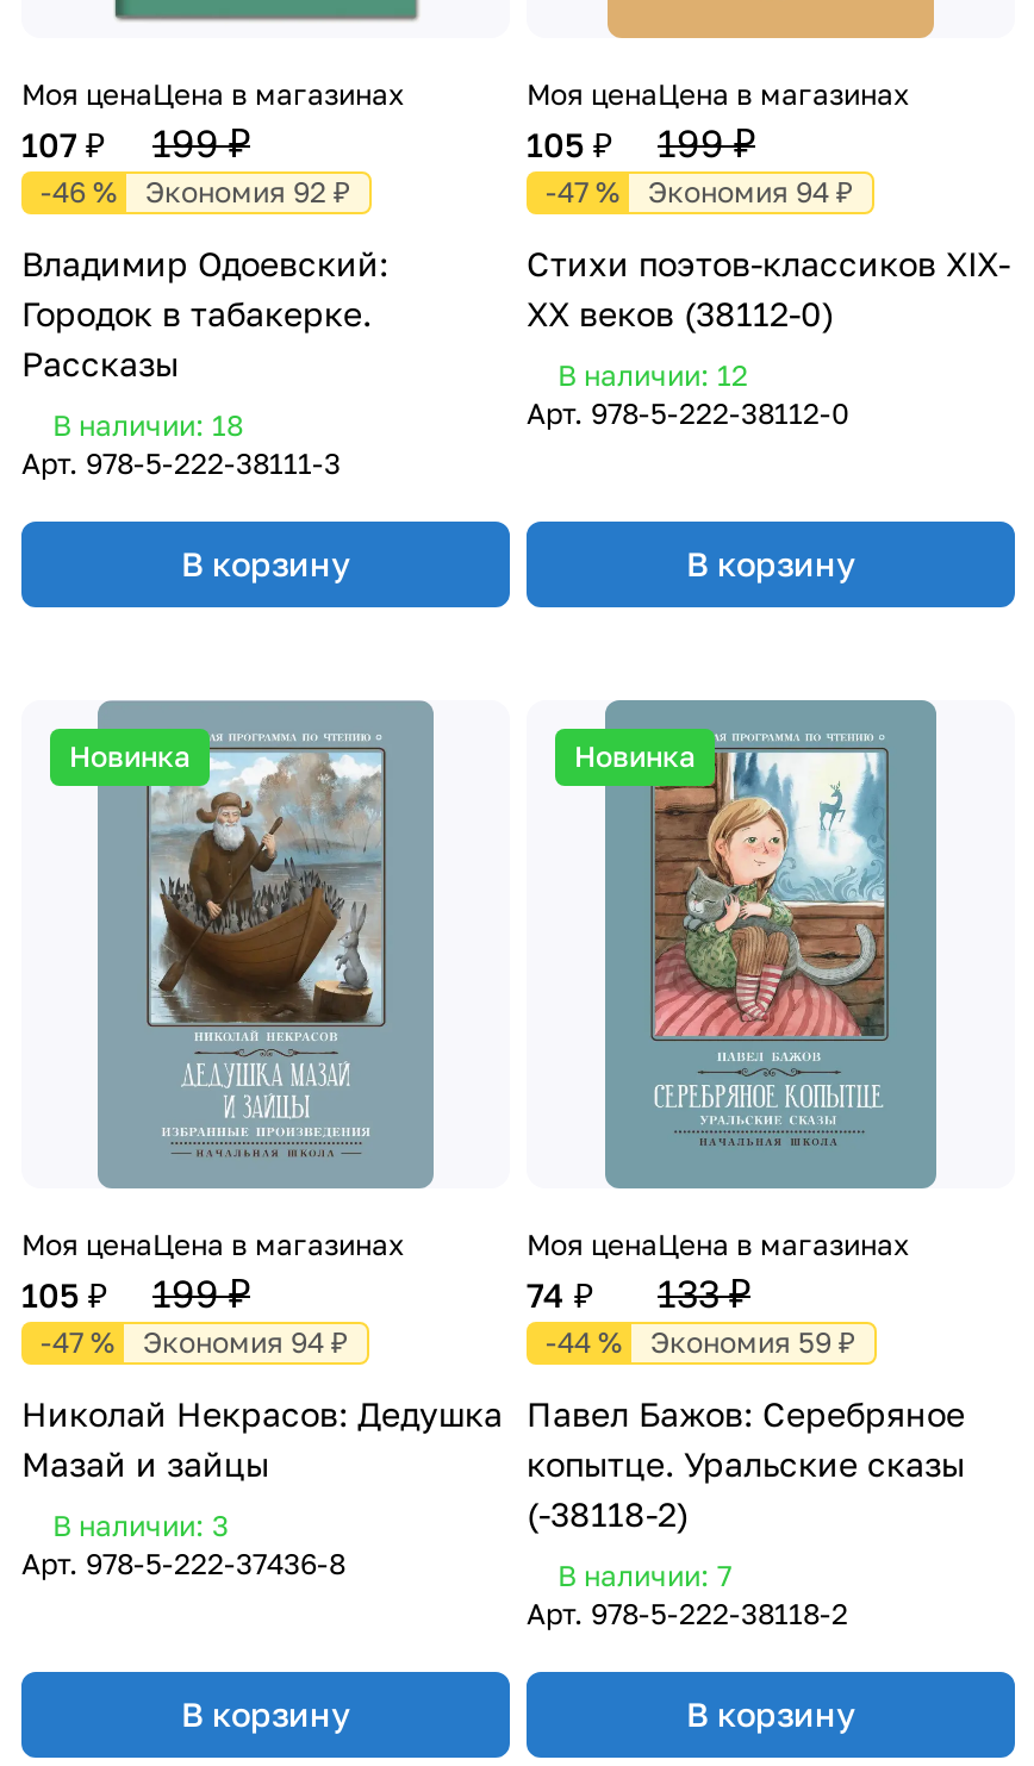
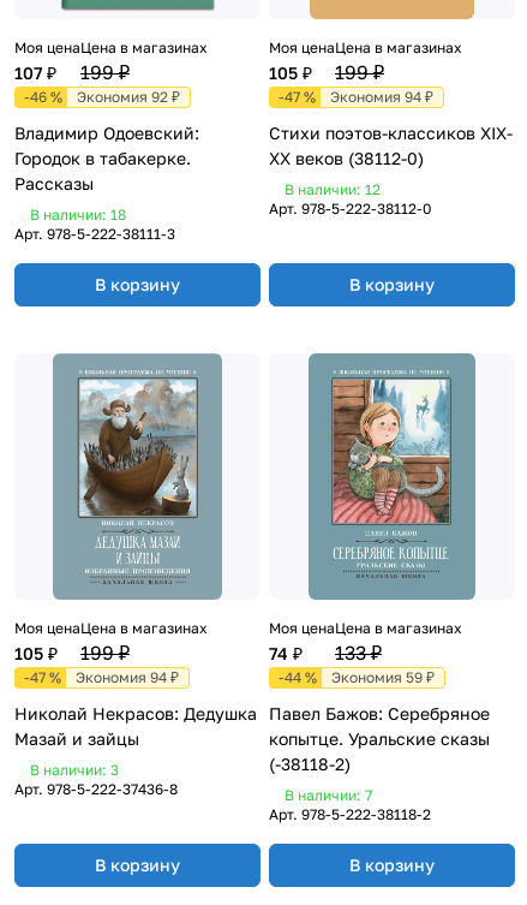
[69,738,191,774] Новинка -> none
[574,738,696,774] Новинка -> none

